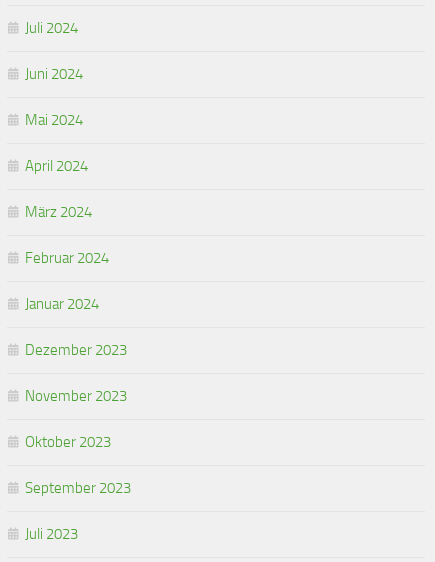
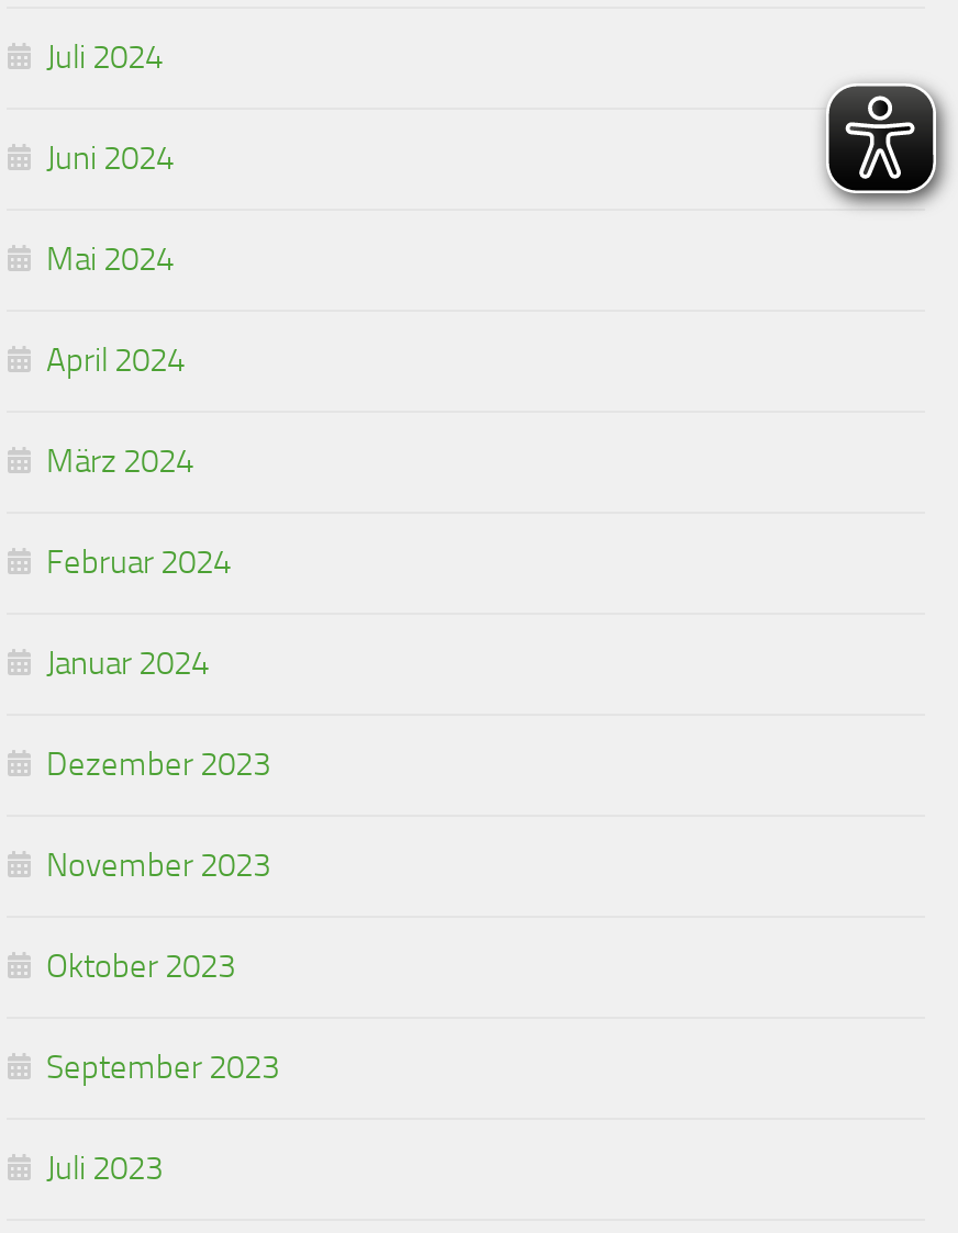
none -> [822,83,949,209] [image]

